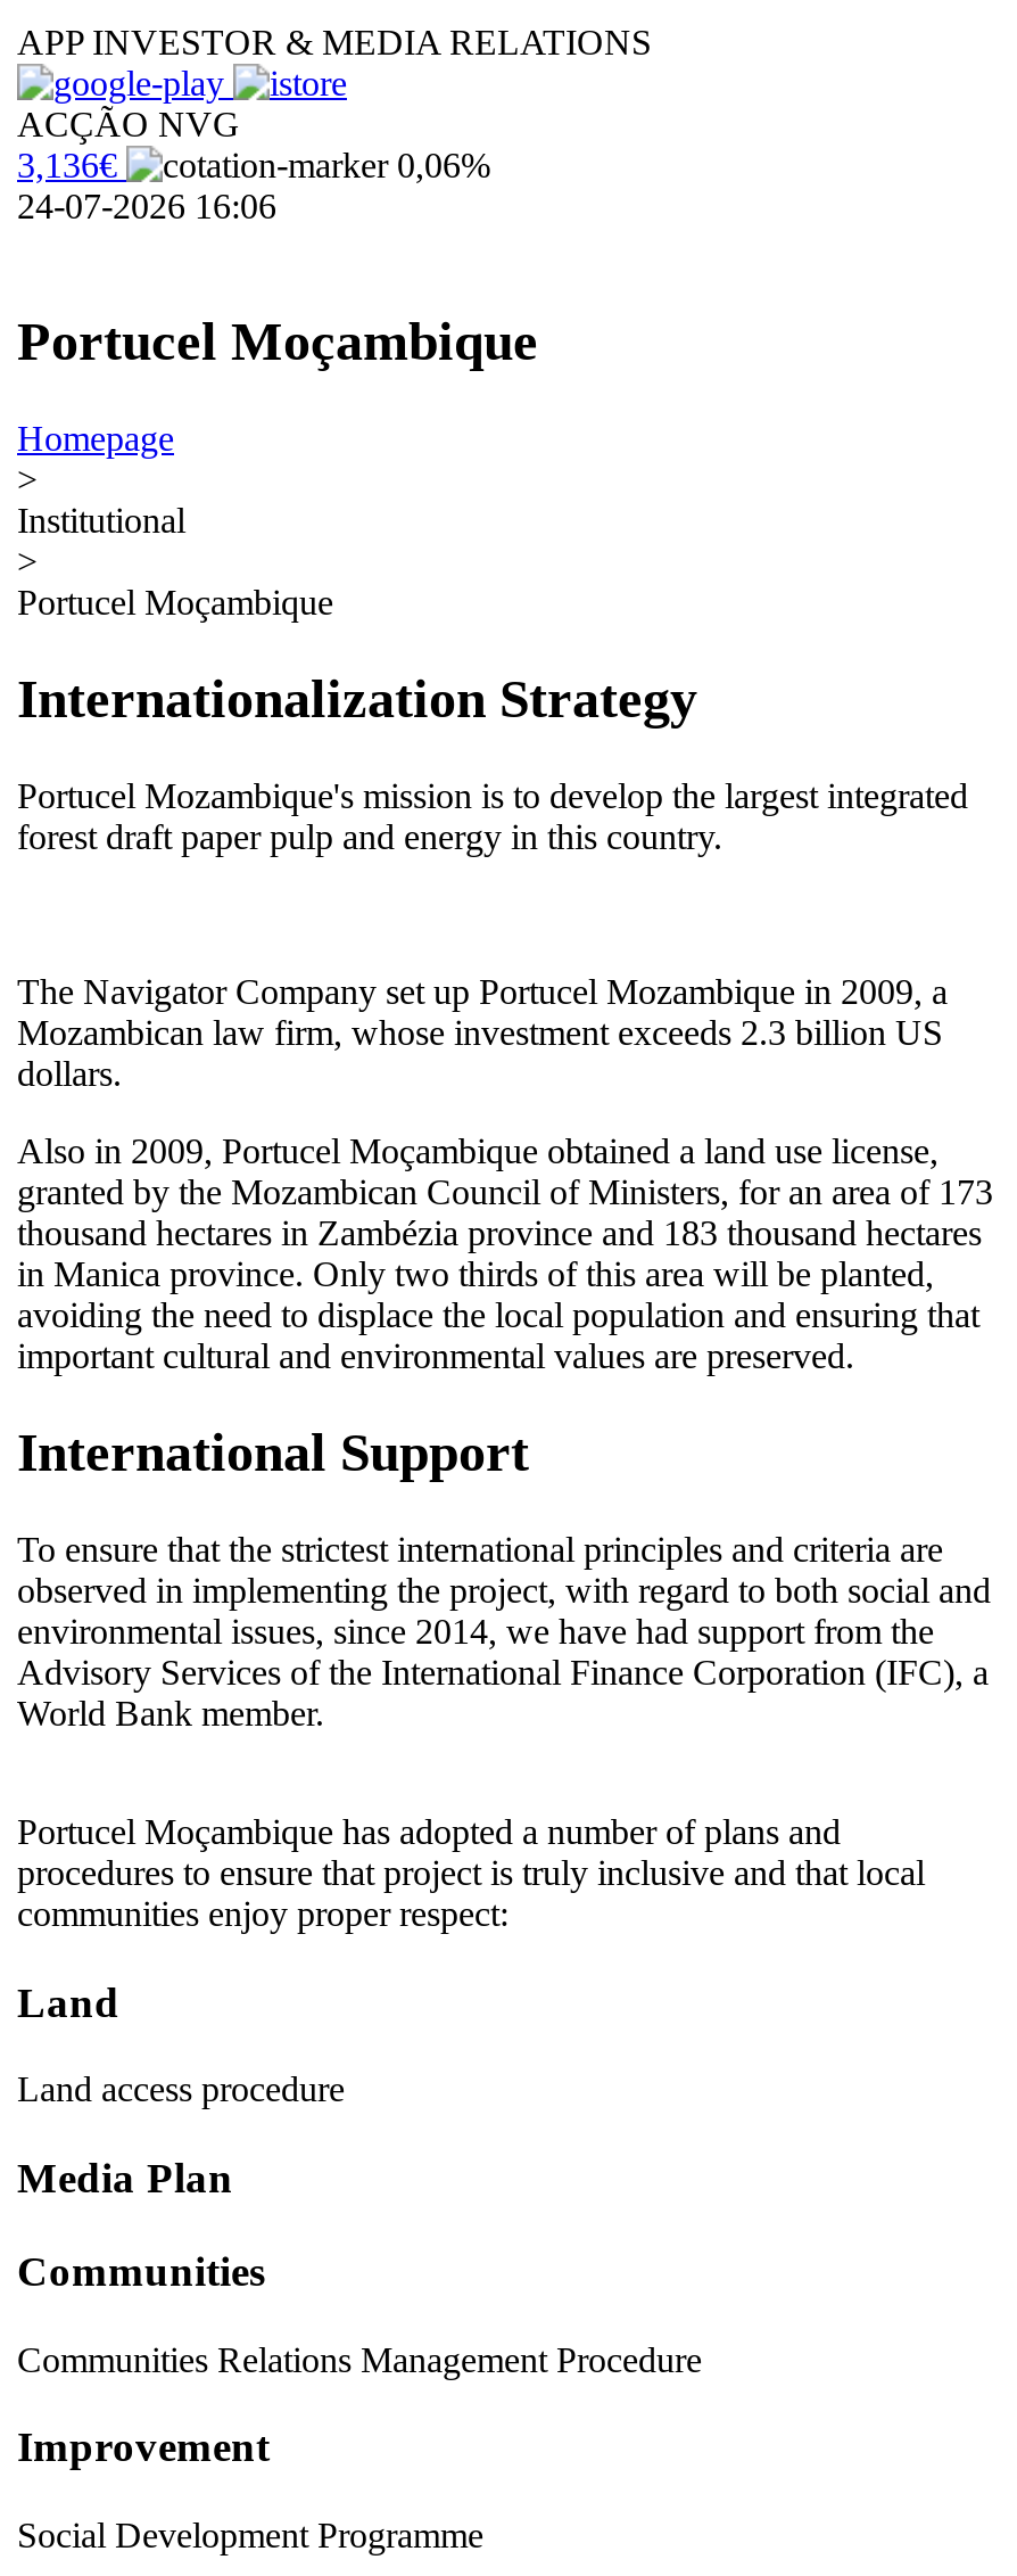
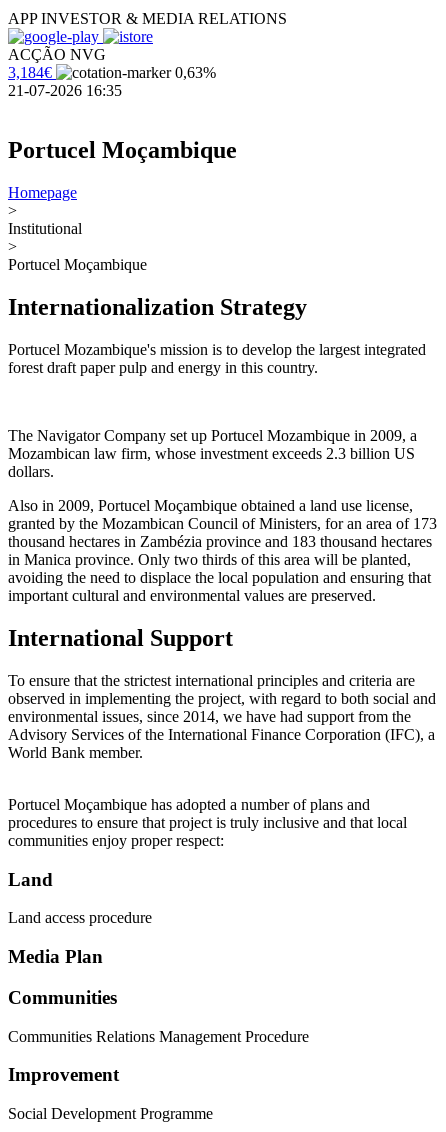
[17,145,117,183] 3,136€ -> [8,63,52,80] 3,184€
[388,145,490,183] 0,06% -> [171,63,216,80] 0,63%
[17,186,276,224] 24-07-2026 16:06 -> [8,81,122,98] 21-07-2026 16:35

